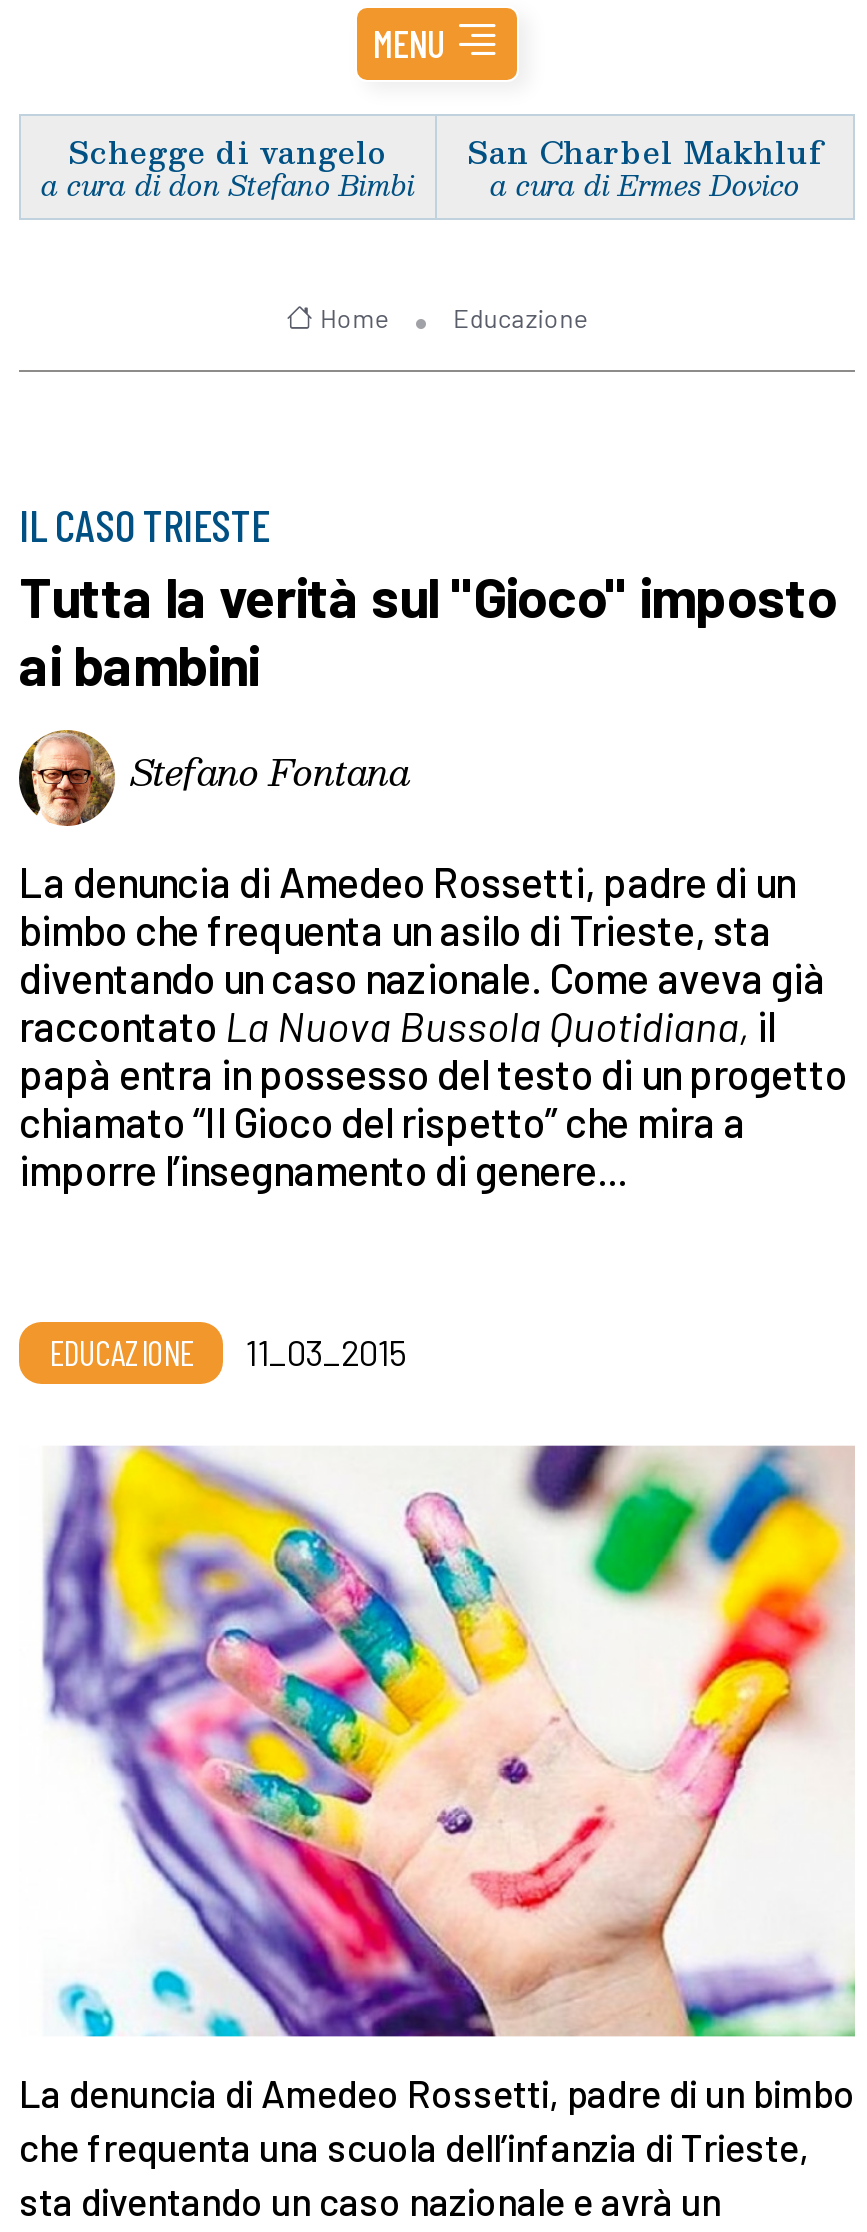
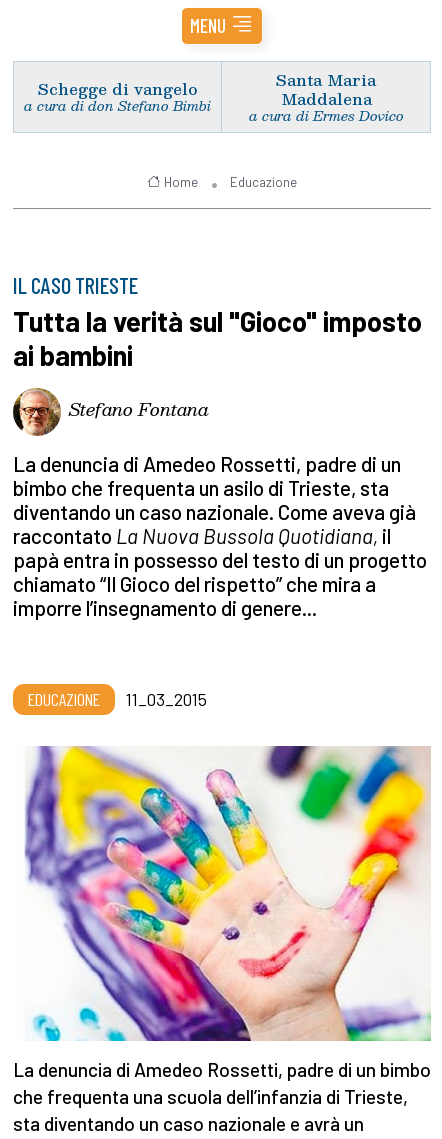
[467,125,823,175] San Charbel Makhluf -> [276,67,376,111] Santa Maria | Maddalena

